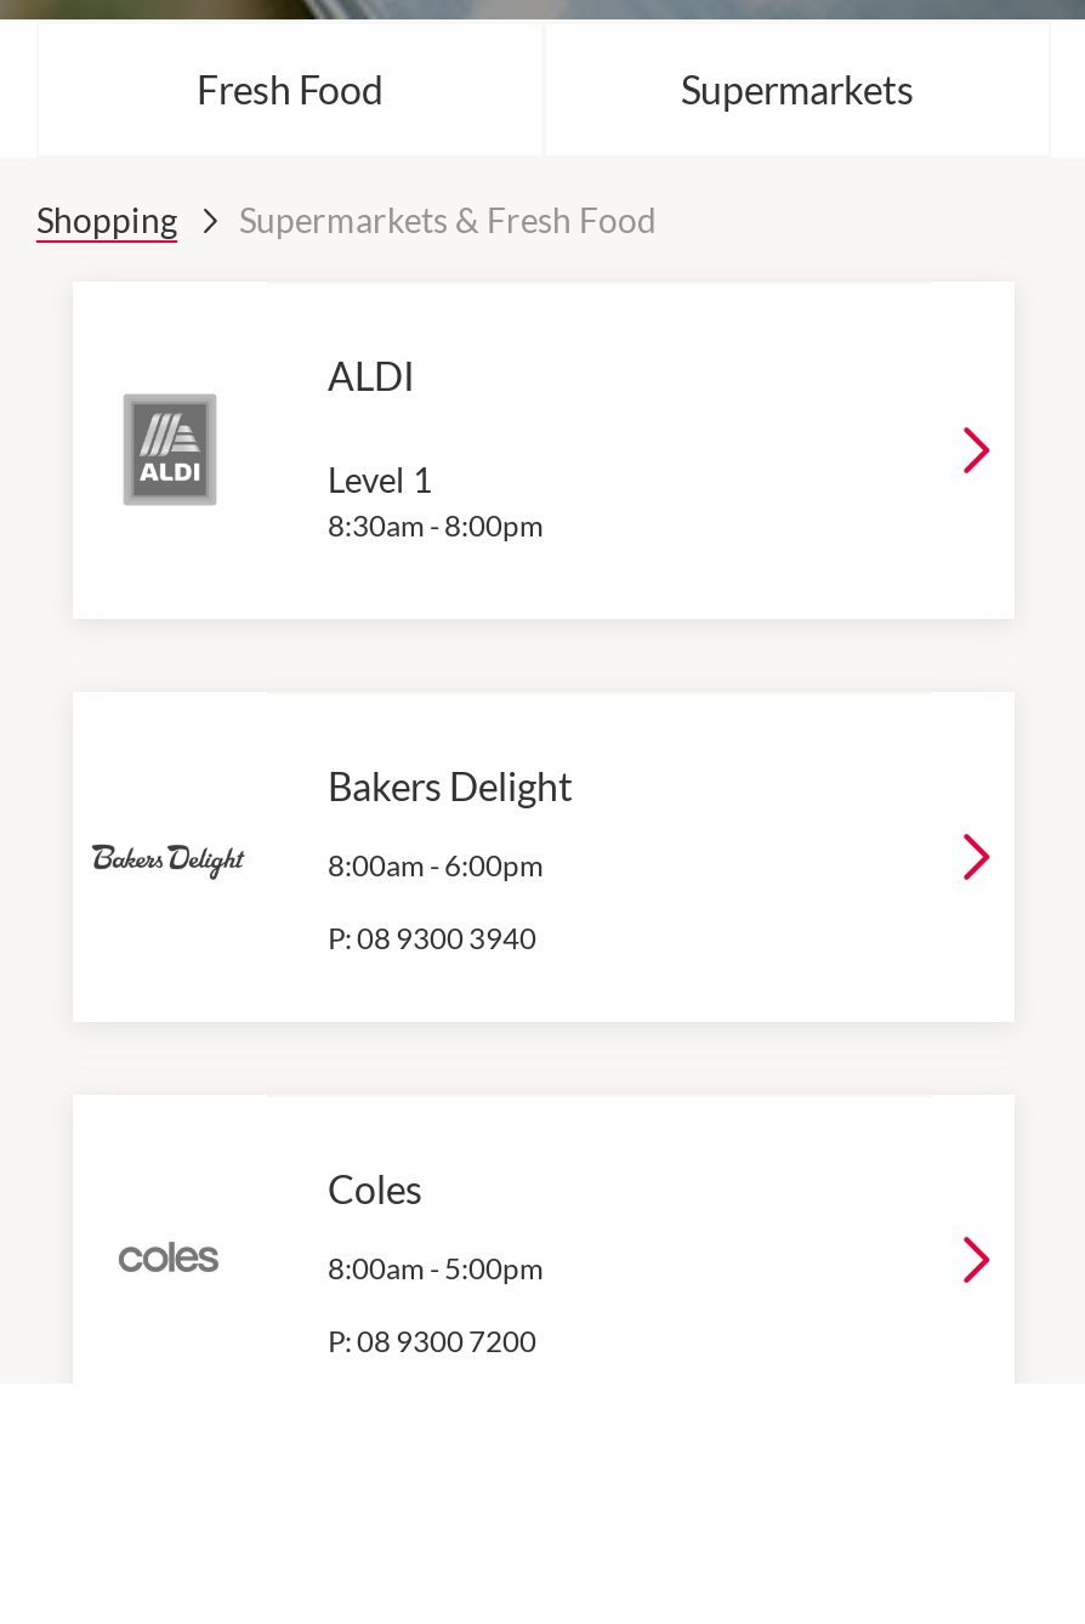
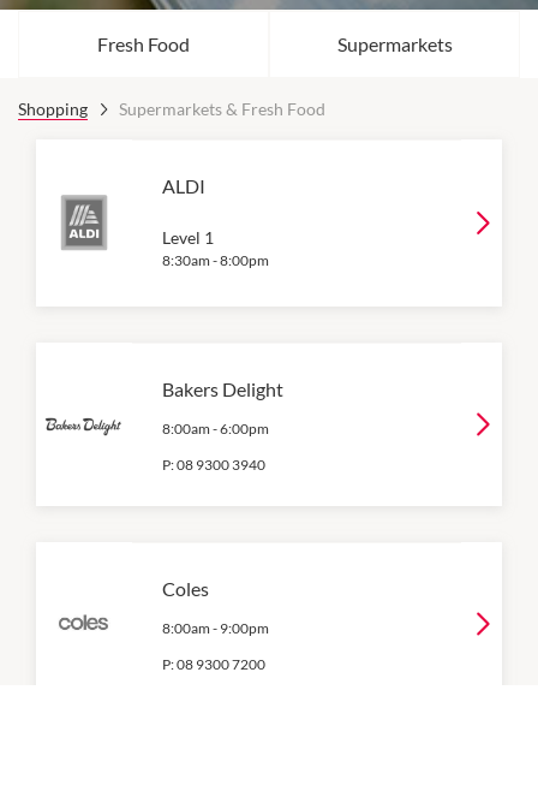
[328,1250,544,1286] 8:00am - 5:00pm -> [162,619,269,637] 8:00am - 9:00pm

